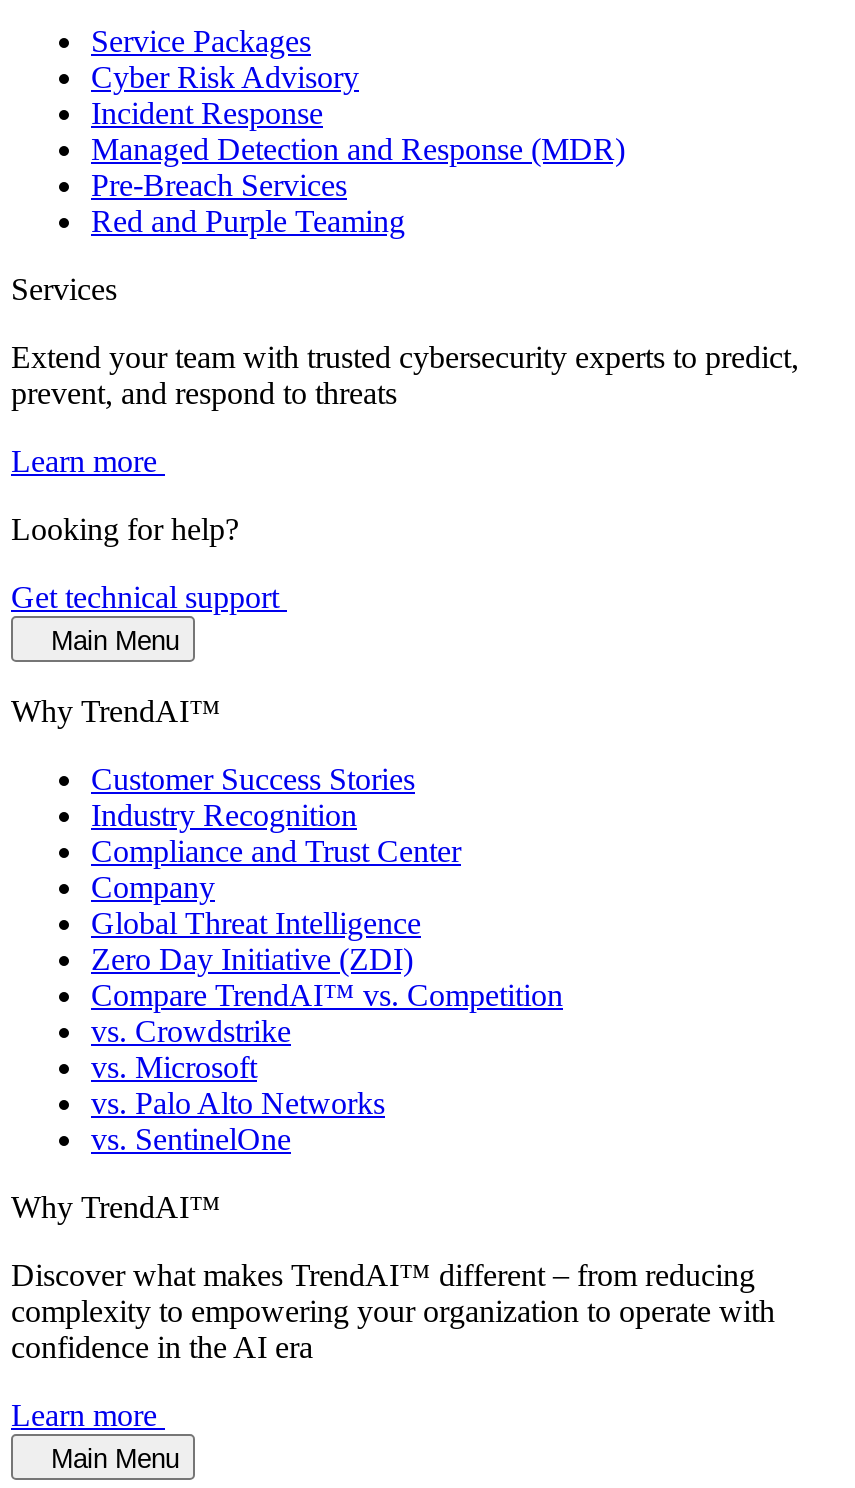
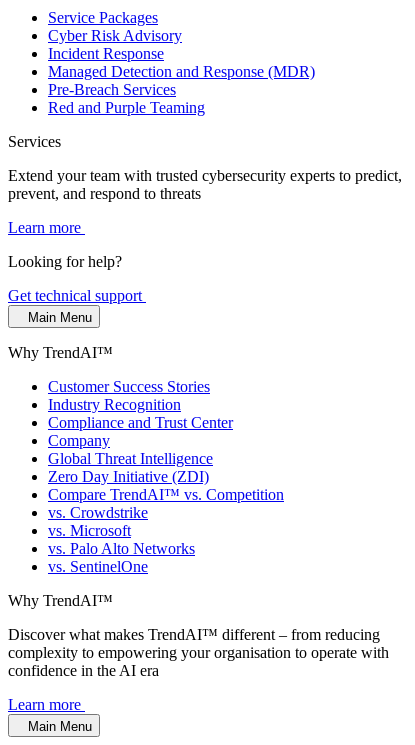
[11,1294,775,1328] complexity to empowering your organization to operate with -> [8,644,389,661] complexity to empowering your organisation to operate with

